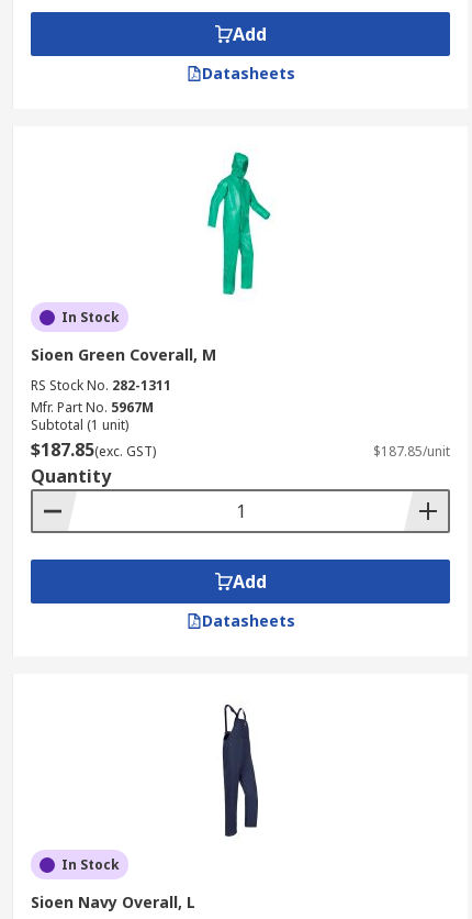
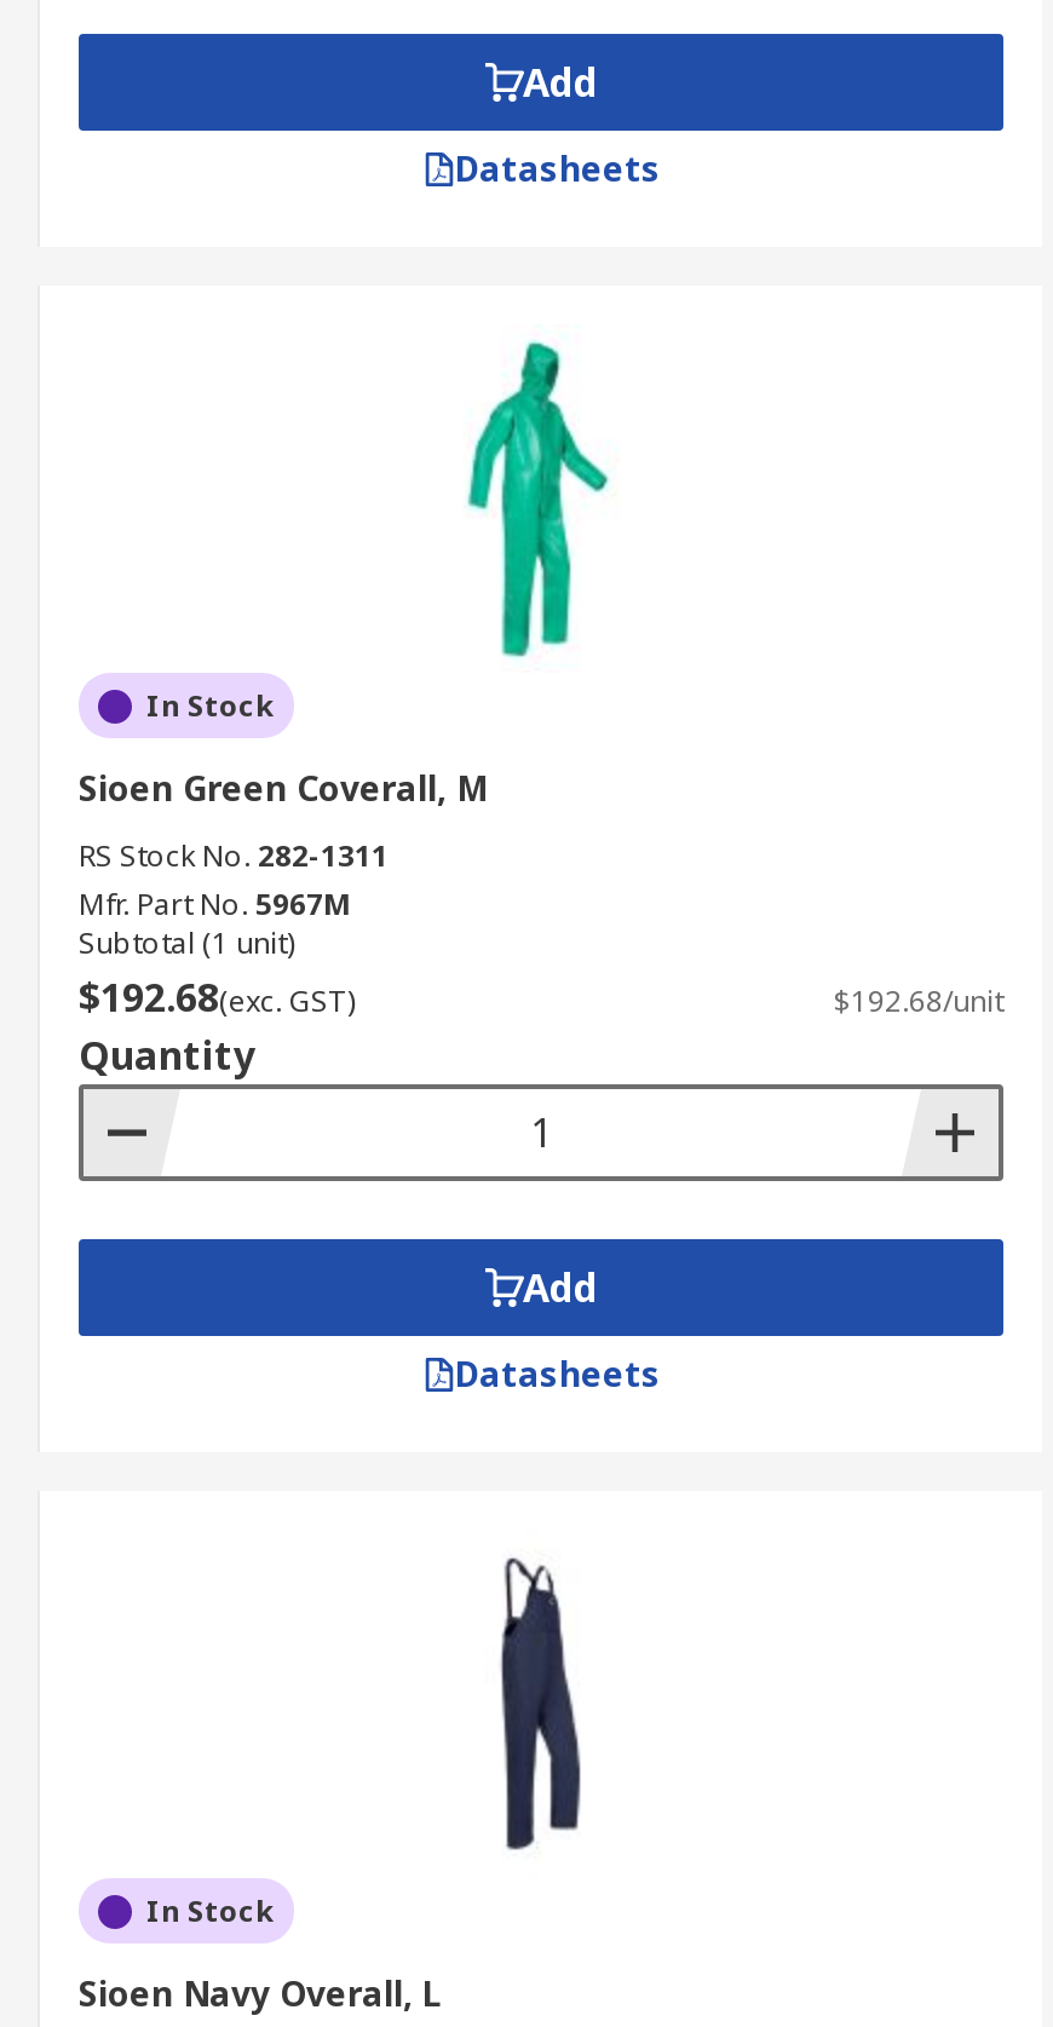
[31,438,450,462] $187.85(exc. GST) | $187.85/unit -> [79,971,1003,1024] $192.68(exc. GST) | $192.68/unit

